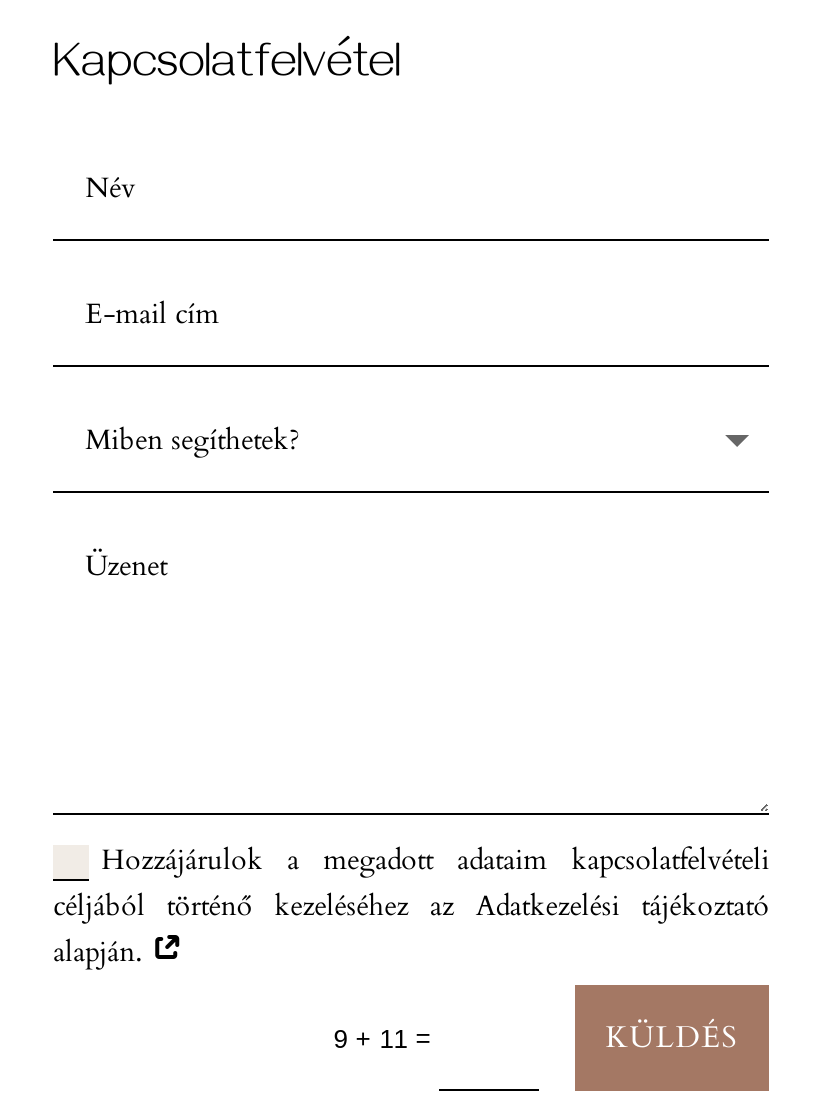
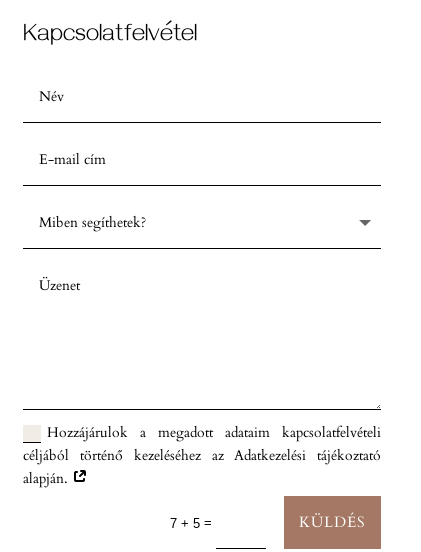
[333,1024,439,1055] 9 + 11 = -> [170,515,216,530] 7 + 5 =

